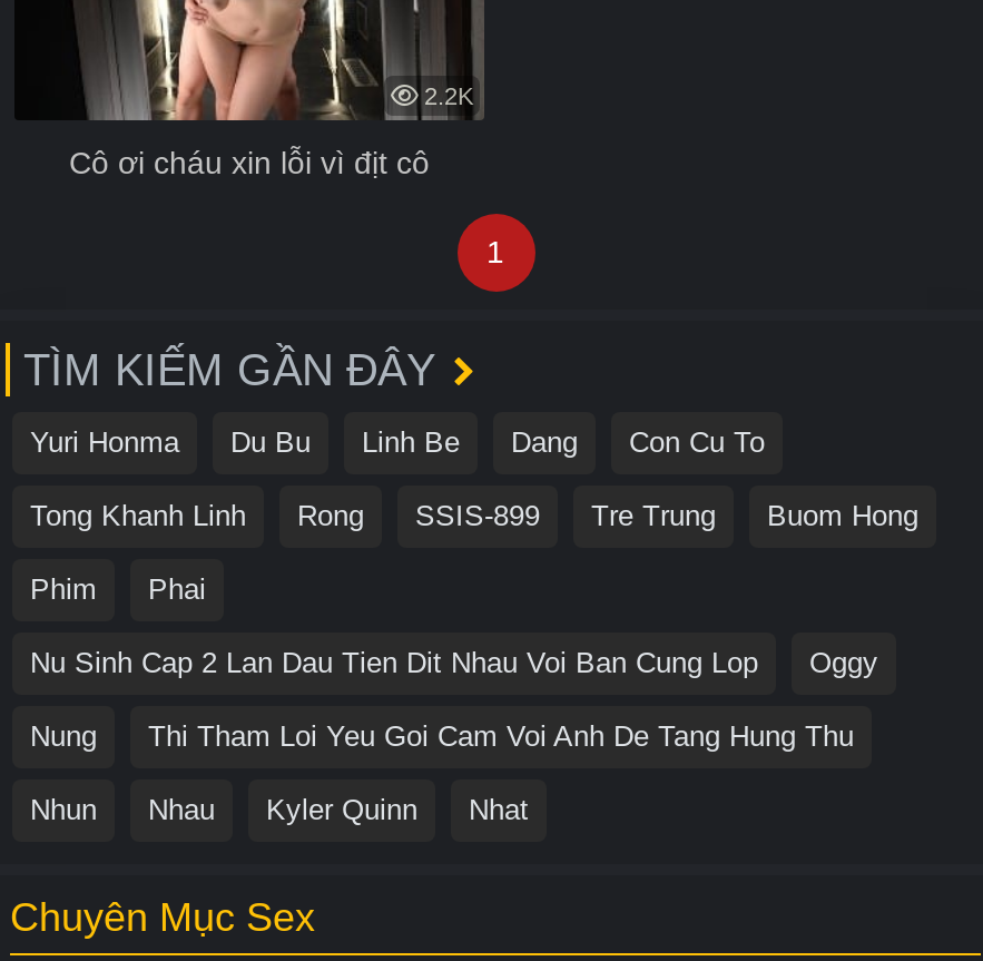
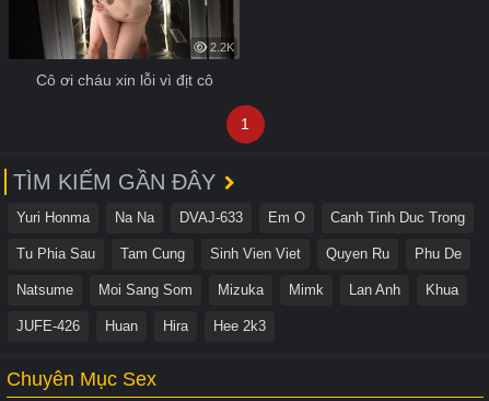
[30,425,918,826] Du Bu | Linh Be | Dang | Con Cu To | Tong Khanh Linh | Rong | SSIS-899 | Tre Trung | Buom Hong | Phim | Phai | Nu Sinh Cap 2 Lan Dau Tien Dit Nhau Voi Ban Cung Lop | Oggy | Nung | Thi Tham Loi Yeu Goi Cam Voi Anh De Tang Hung Thu | Nhun | Nhau | Kyler Quinn | Nhat -> [16,209,465,334] Na Na | DVAJ-633 | Em O | Canh Tinh Duc Trong | Tu Phia Sau | Tam Cung | Sinh Vien Viet | Quyen Ru | Phu De | Natsume | Moi Sang Som | Mizuka | Mimk | Lan Anh | Khua | JUFE-426 | Huan | Hira | Hee 2k3

